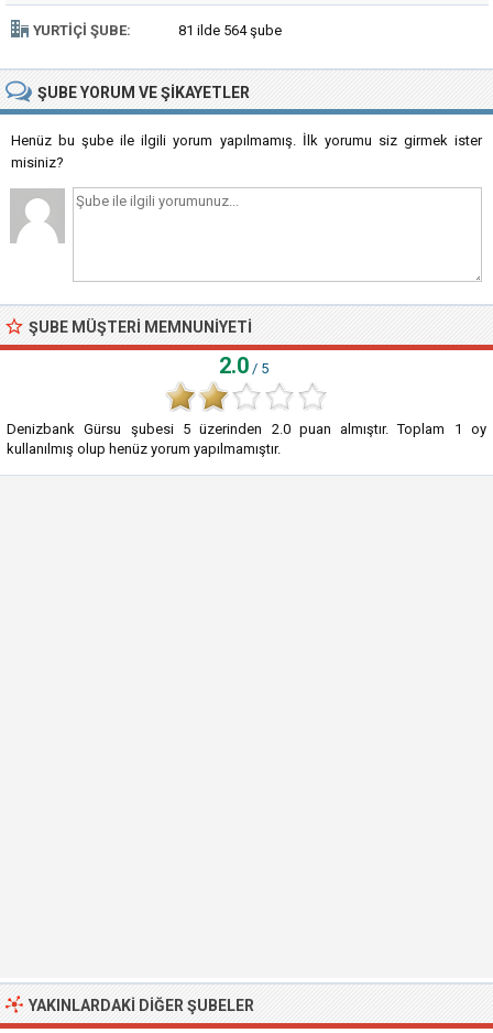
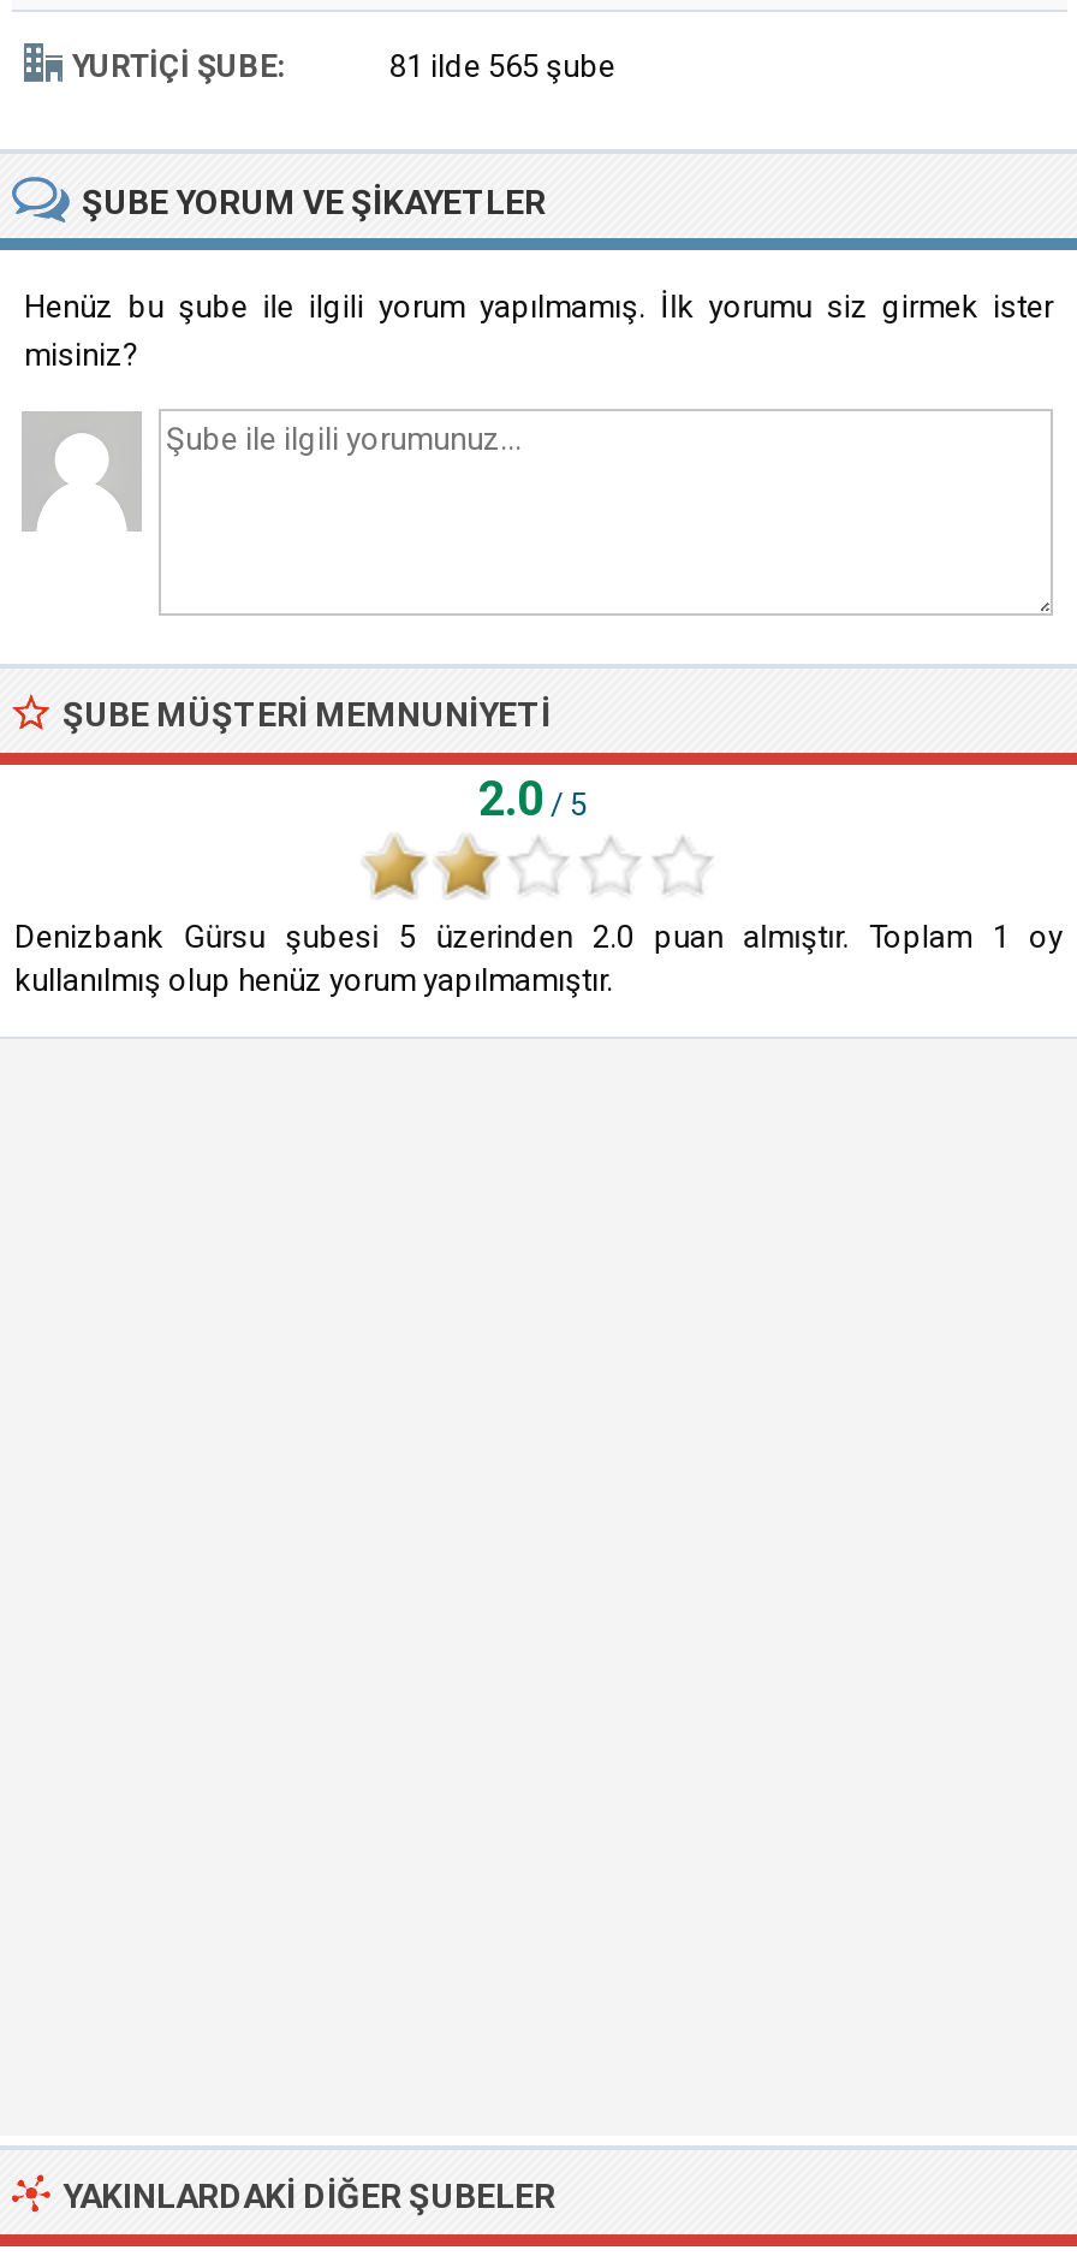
[178,22,282,39] 81 ilde 564 şube -> [389,48,615,84] 81 ilde 565 şube

